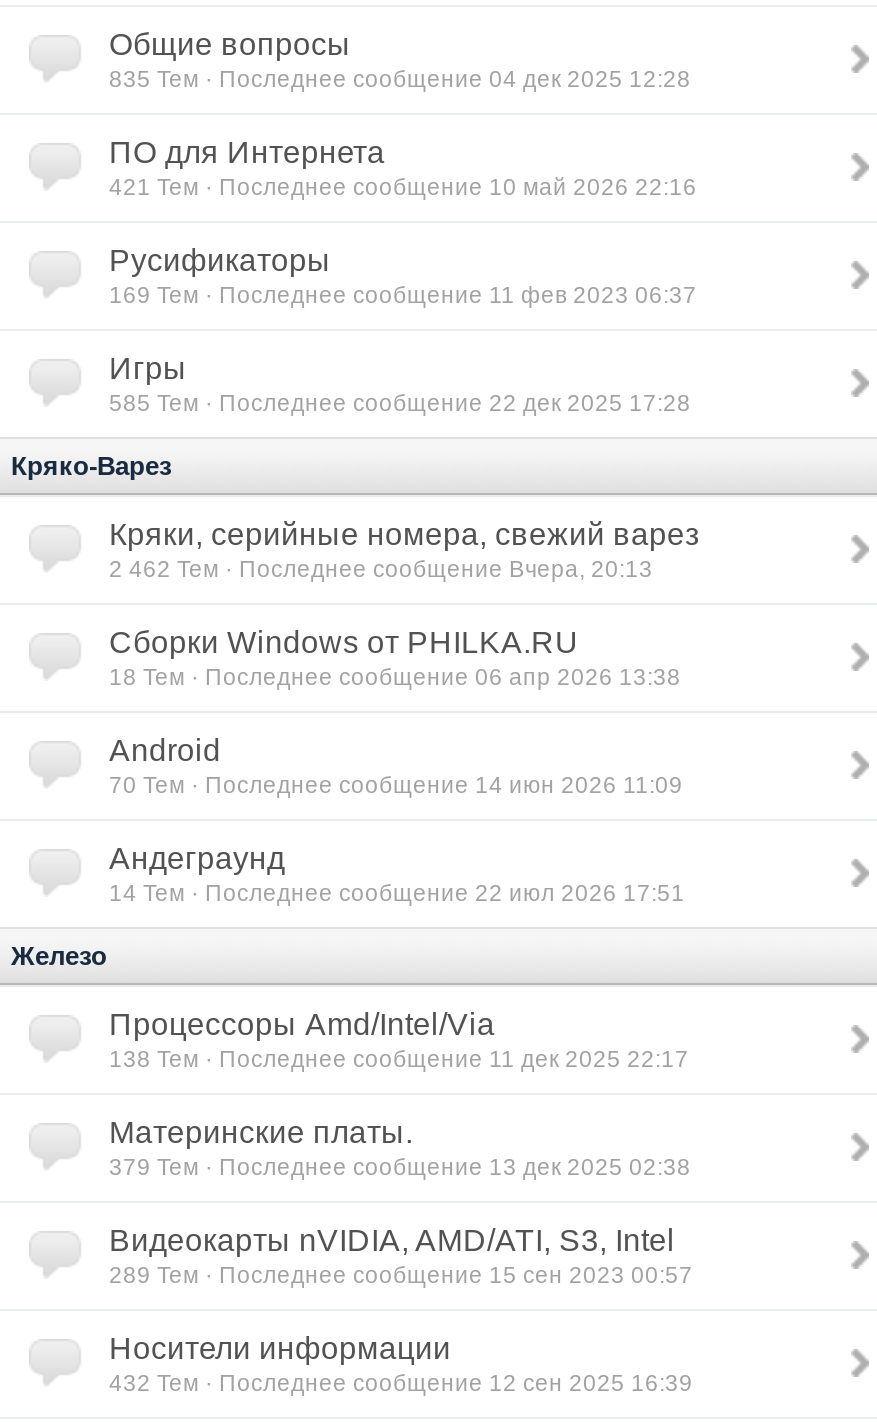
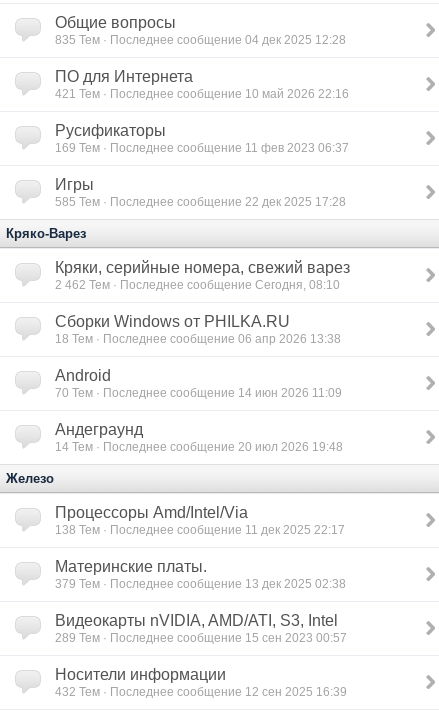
[109,555,653,581] 2 462 Тем · Последнее сообщение Вчера, 20:13 -> [55,278,340,291] 2 462 Тем · Последнее сообщение Сегодня, 08:10
[109,879,685,905] 14 Тем · Последнее сообщение 22 июл 2026 17:51 -> [55,440,343,453] 14 Тем · Последнее сообщение 20 июл 2026 19:48

